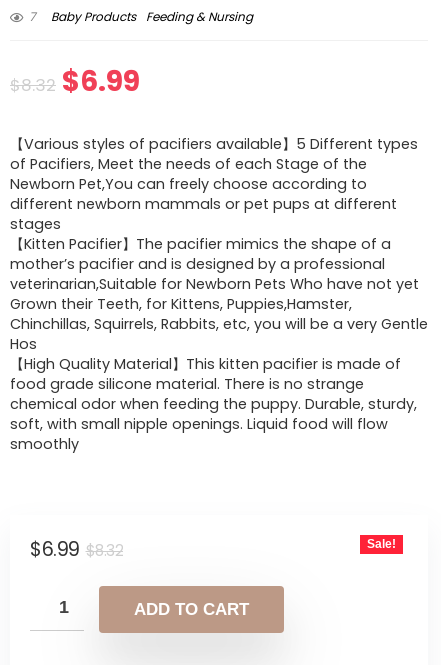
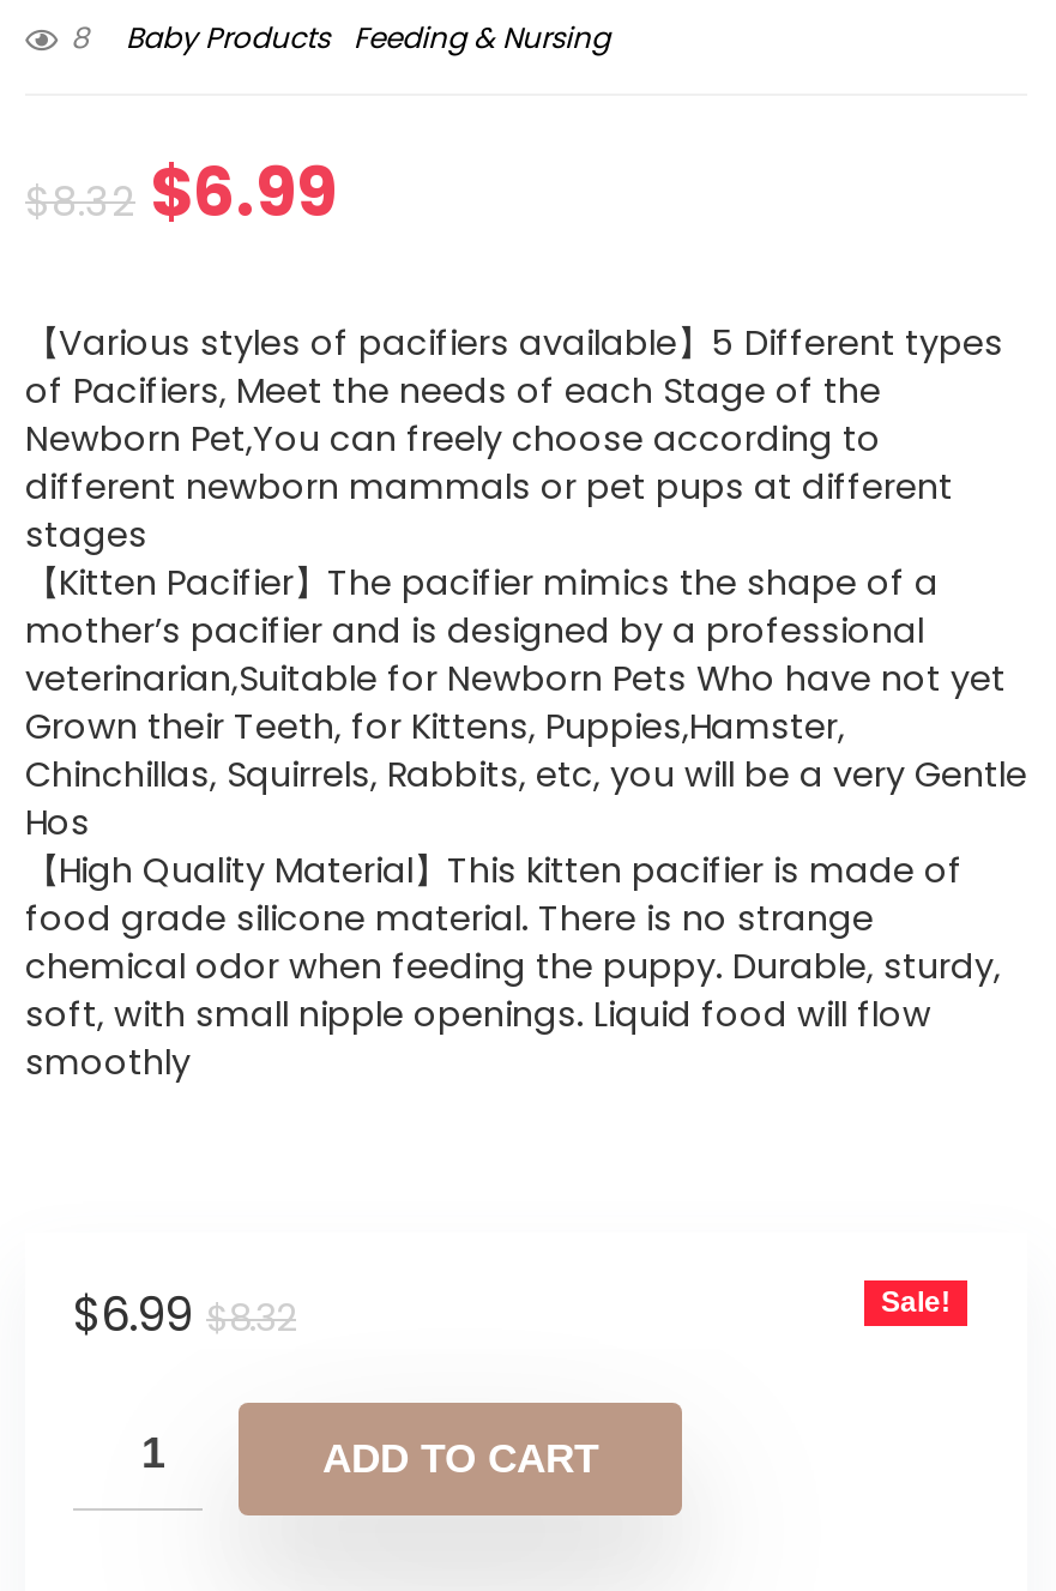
[29,8,253,25] 7 Baby Products Feeding & Nursing -> [71,17,610,58] 8 Baby Products Feeding & Nursing

